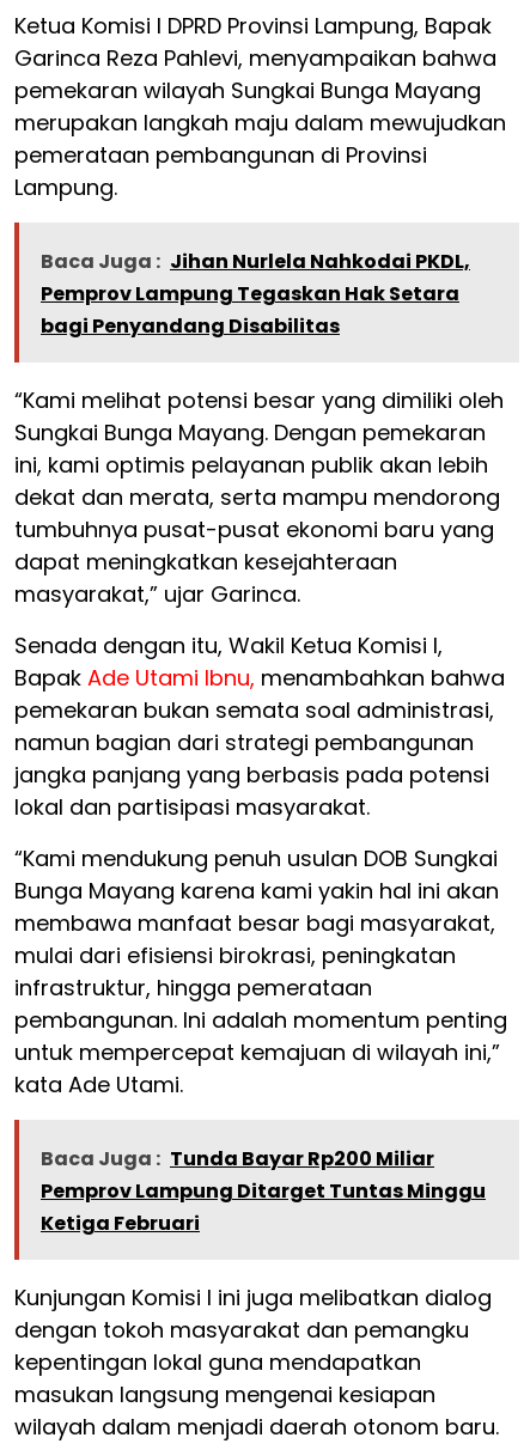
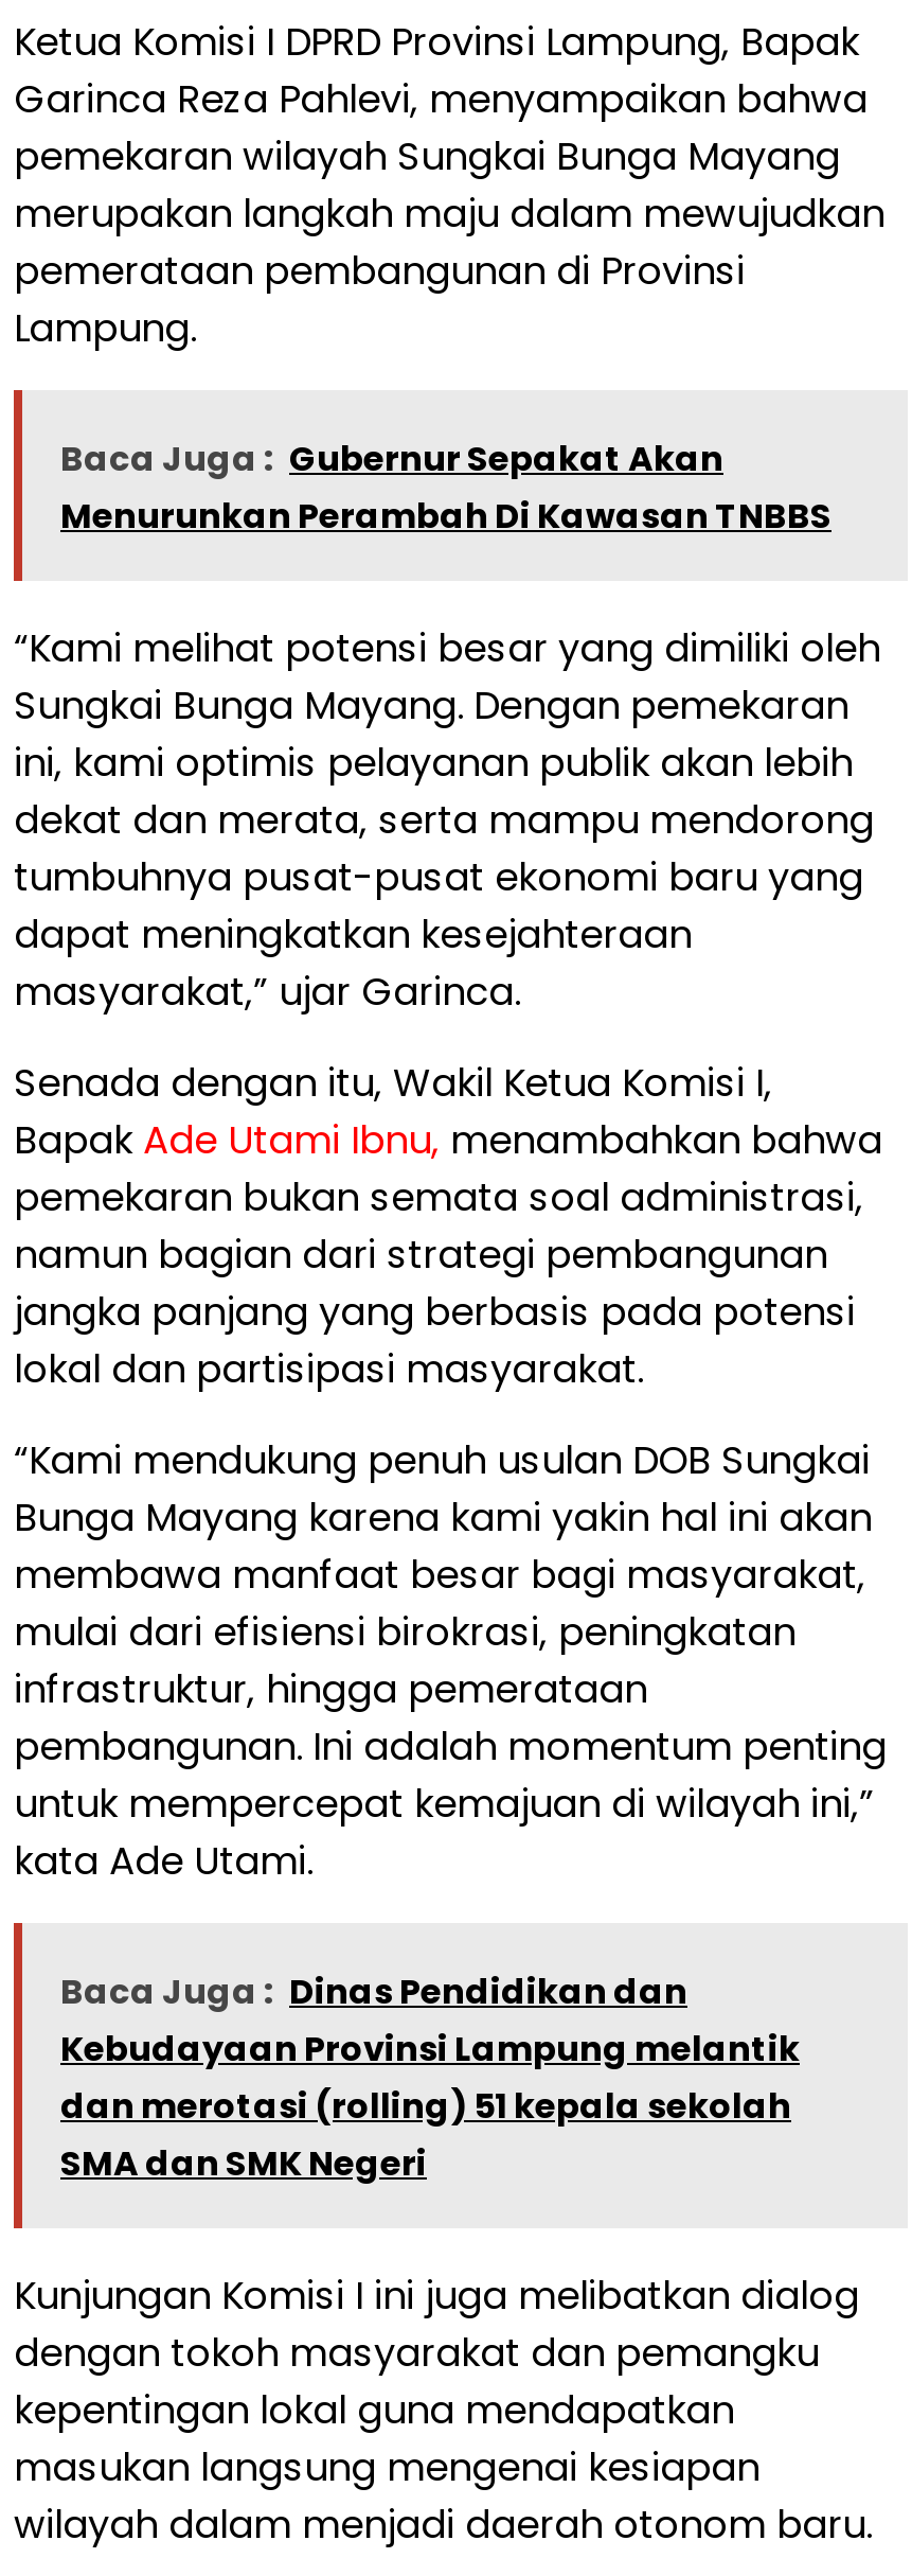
[41,247,470,340] Baca Juga : Jihan Nurlela Nahkodai PKDL, | Pemprov Lampung Tegaskan Hak Setara | bagi Penyandang Disabilitas -> [60,434,831,540] Baca Juga : Gubernur Sepakat Akan | Menurunkan Perambah Di Kawasan TNBBS
moved [14,385,507,1099] -> [14,621,887,1887]: “Kami melihat potensi besar yang dimiliki oleh | Sungkai Bunga Mayang. Dengan pemekaran | ini, kami optimis pelayanan publik akan lebih | ... | untuk mempercepat kemajuan di wilayah ini,” | kata Ade Utami.
[41,1145,486,1237] Baca Juga : Tunda Bayar Rp200 Miliar | Pemprov Lampung Ditarget Tuntas Minggu | Ketiga Februari -> [60,1967,800,2188] Baca Juga : Dinas Pendidikan dan | Kebudayaan Provinsi Lampung melantik | dan merotasi (rolling) 51 kepala sekolah | SMA dan SMK Negeri

